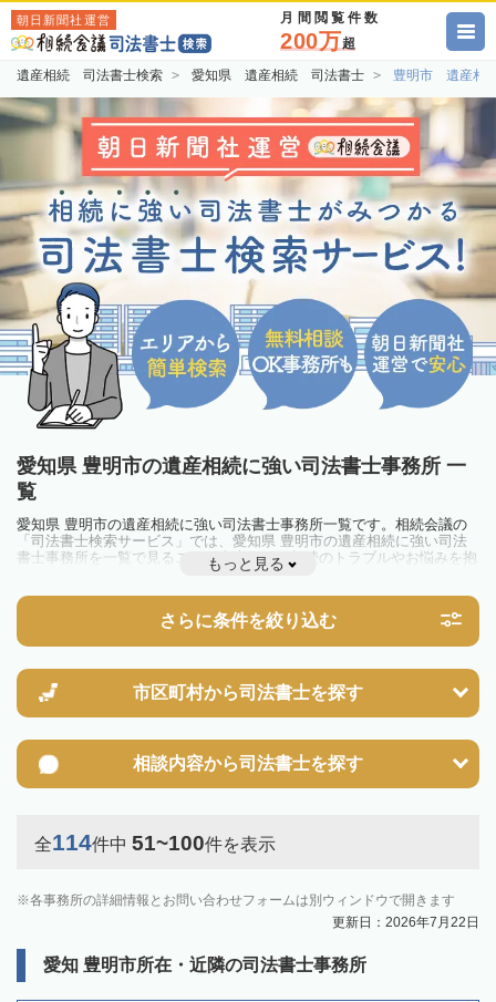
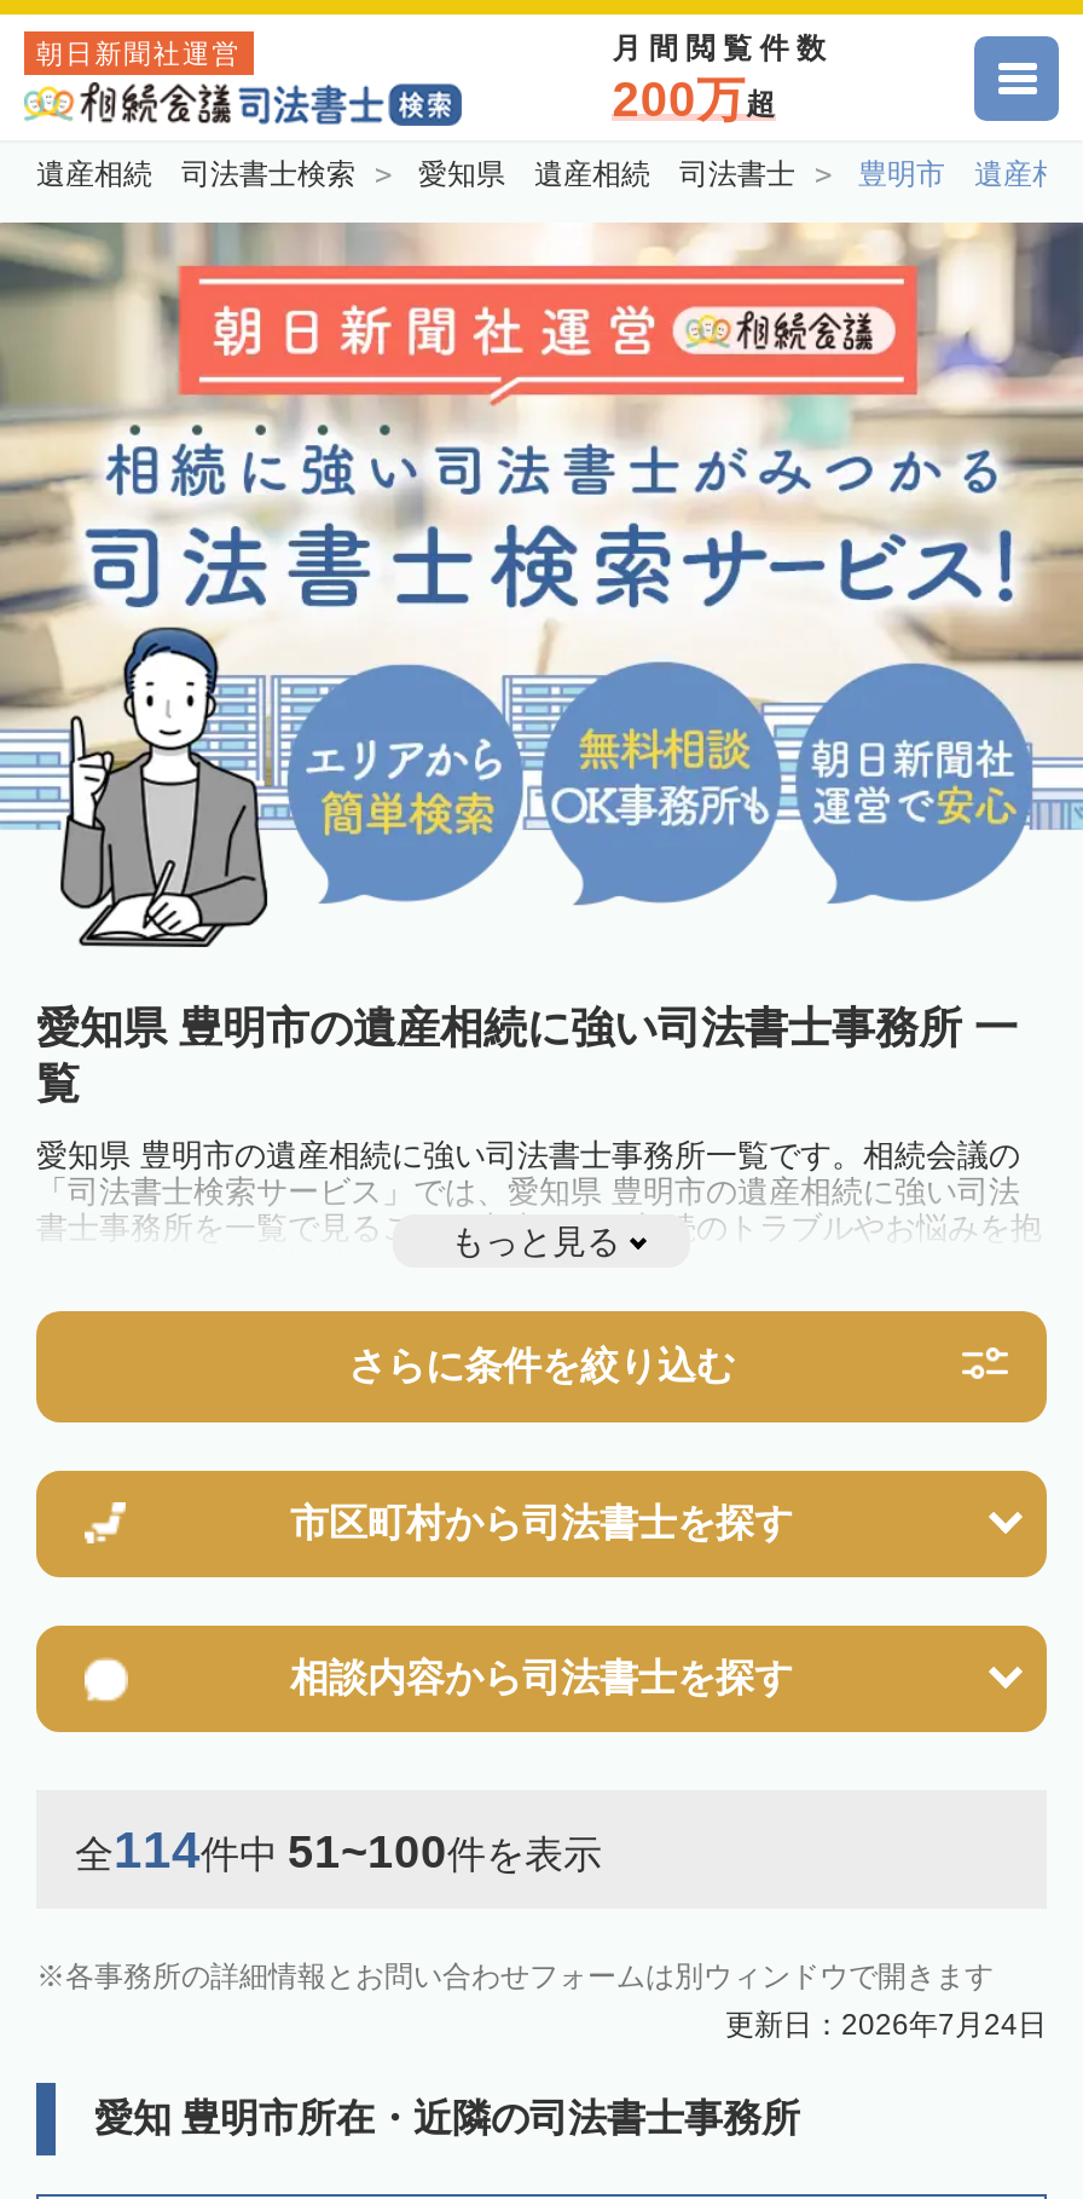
[332,915,479,930] 更新日：2026年7月22日 -> [725,2008,1047,2042] 更新日：2026年7月24日

